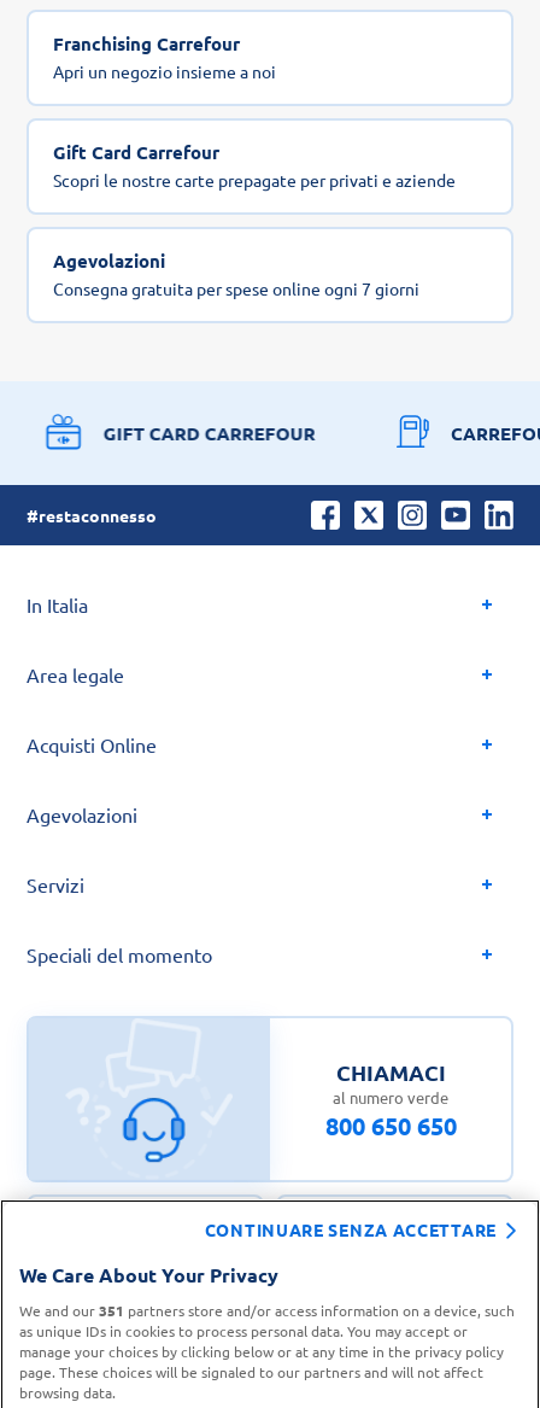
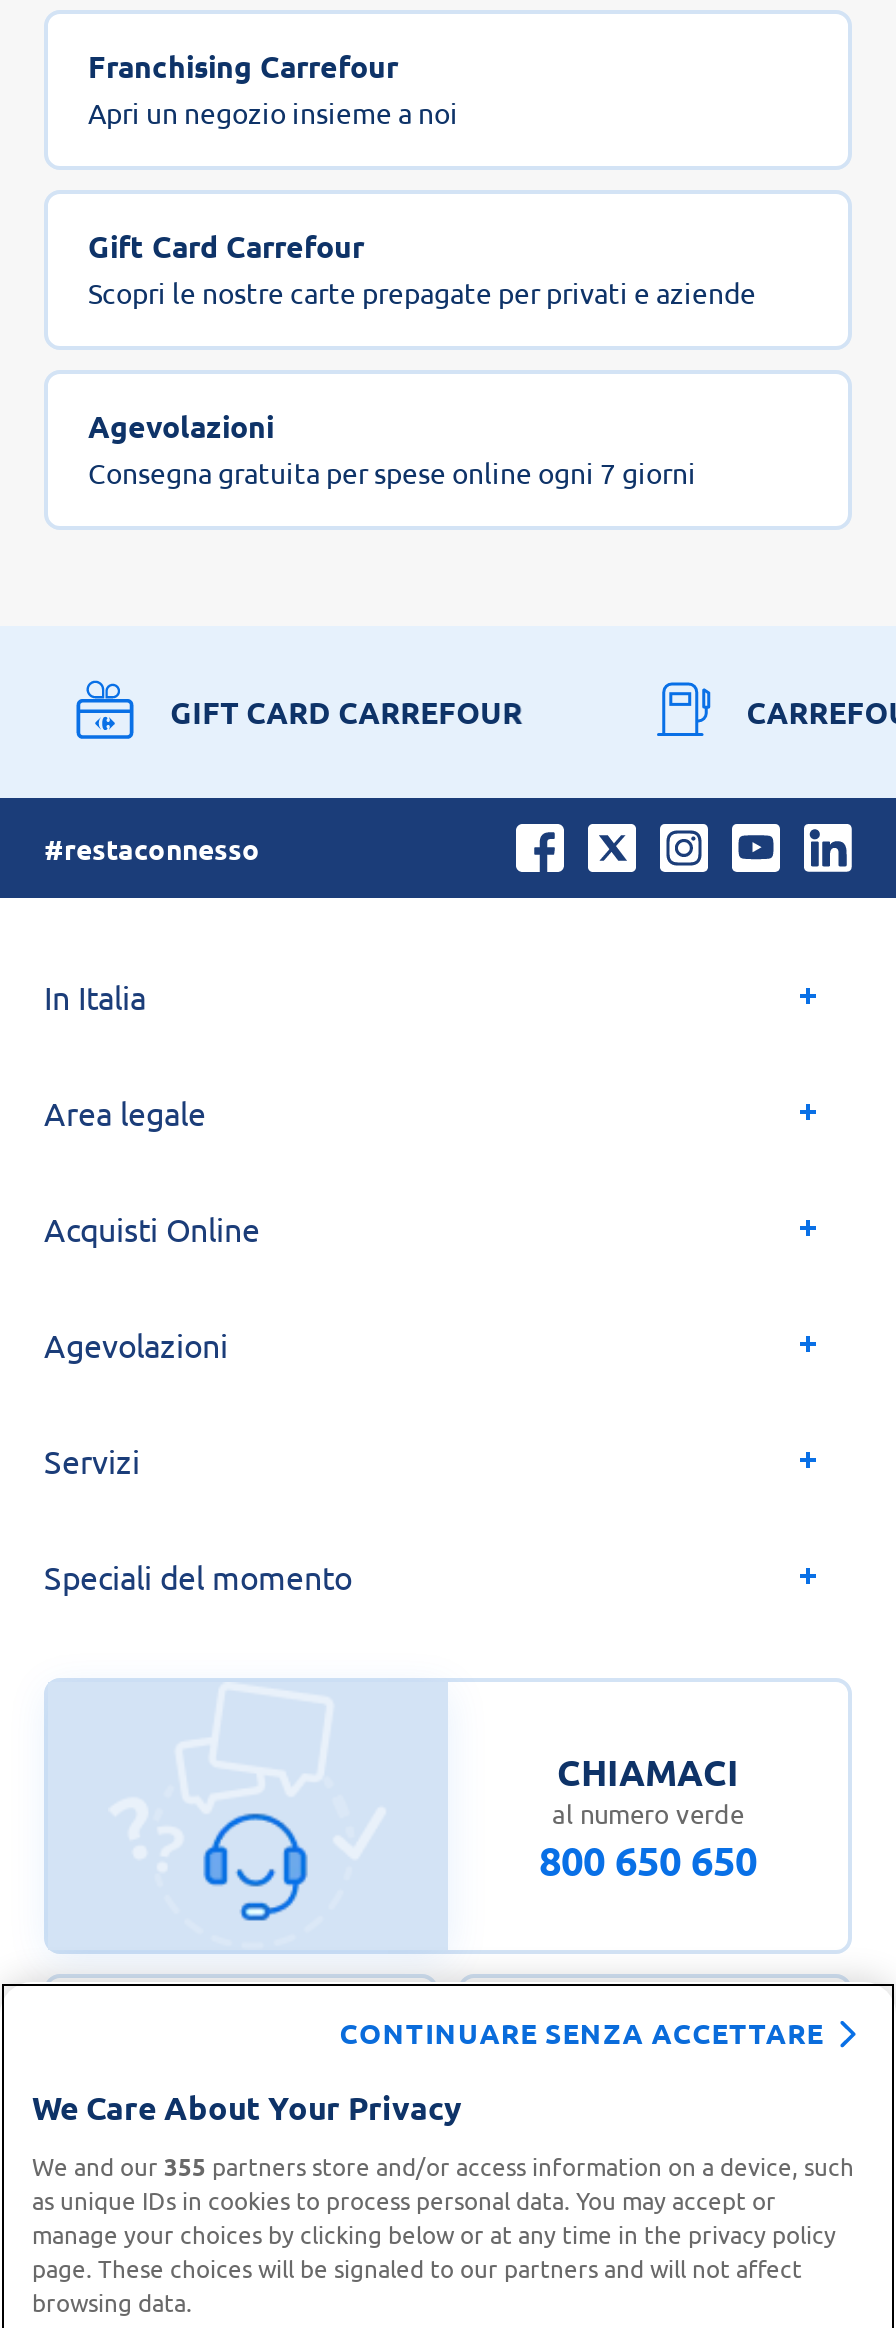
[19,1301,515,1320] We and our 351 partners store and/or access information on a device, such -> [32,2150,854,2182] We and our 355 partners store and/or access information on a device, such

